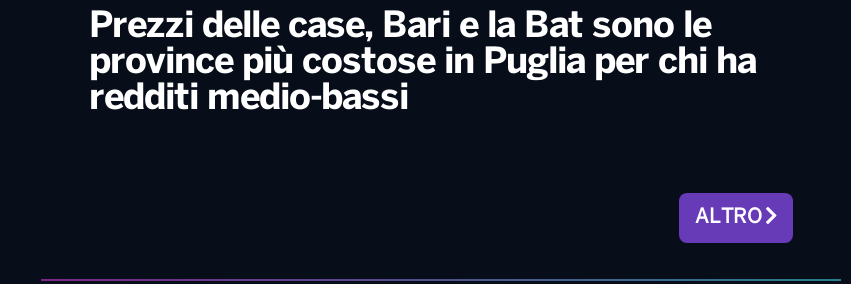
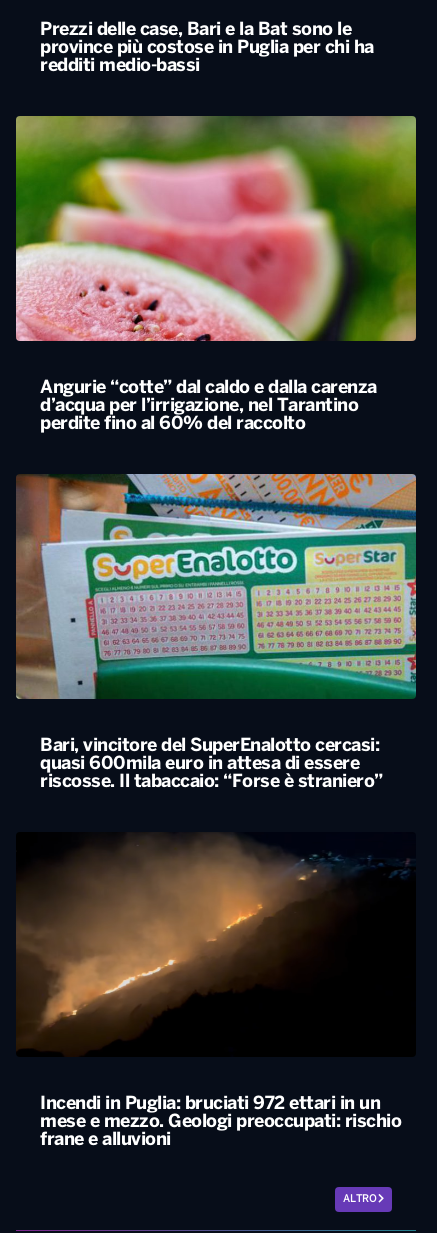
none -> [15,115,417,433] [image] | Angurie “cotte” dal caldo e dalla carenza | d’acqua per l’irrigazione, nel Tarantino | perdite fino al 60% del raccolto
none -> [15,473,417,791] [image] | Bari, vincitore del SuperEnalotto cercasi: | quasi 600mila euro in attesa di essere | riscosse. Il tabaccaio: “Forse è straniero”
none -> [16,833,341,1048] [image]
none -> [40,1096,401,1149] Incendi in Puglia: bruciati 972 ettari in un | mese e mezzo. Geologi preoccupati: rischio | frane e alluvioni

